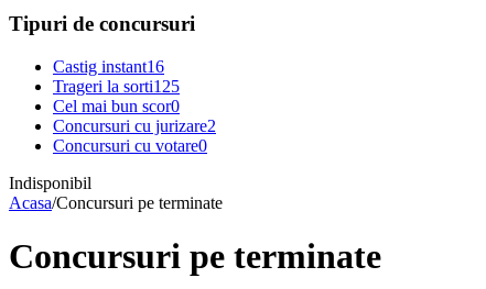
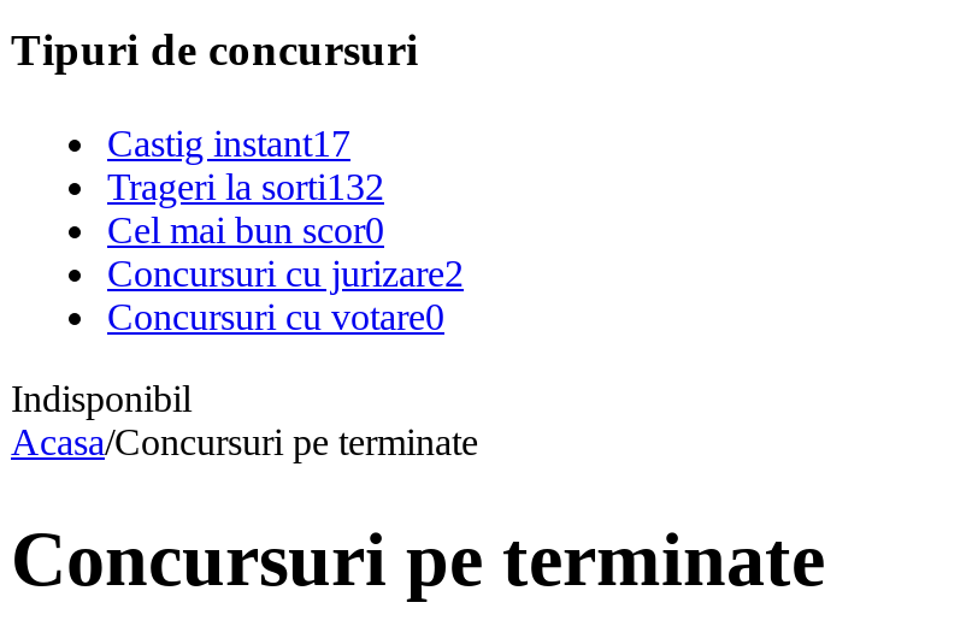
[53,57,164,75] Castig instant16 -> [107,122,350,163] Castig instant17
[53,77,180,95] Trageri la sorti125 -> [107,165,384,206] Trageri la sorti132

